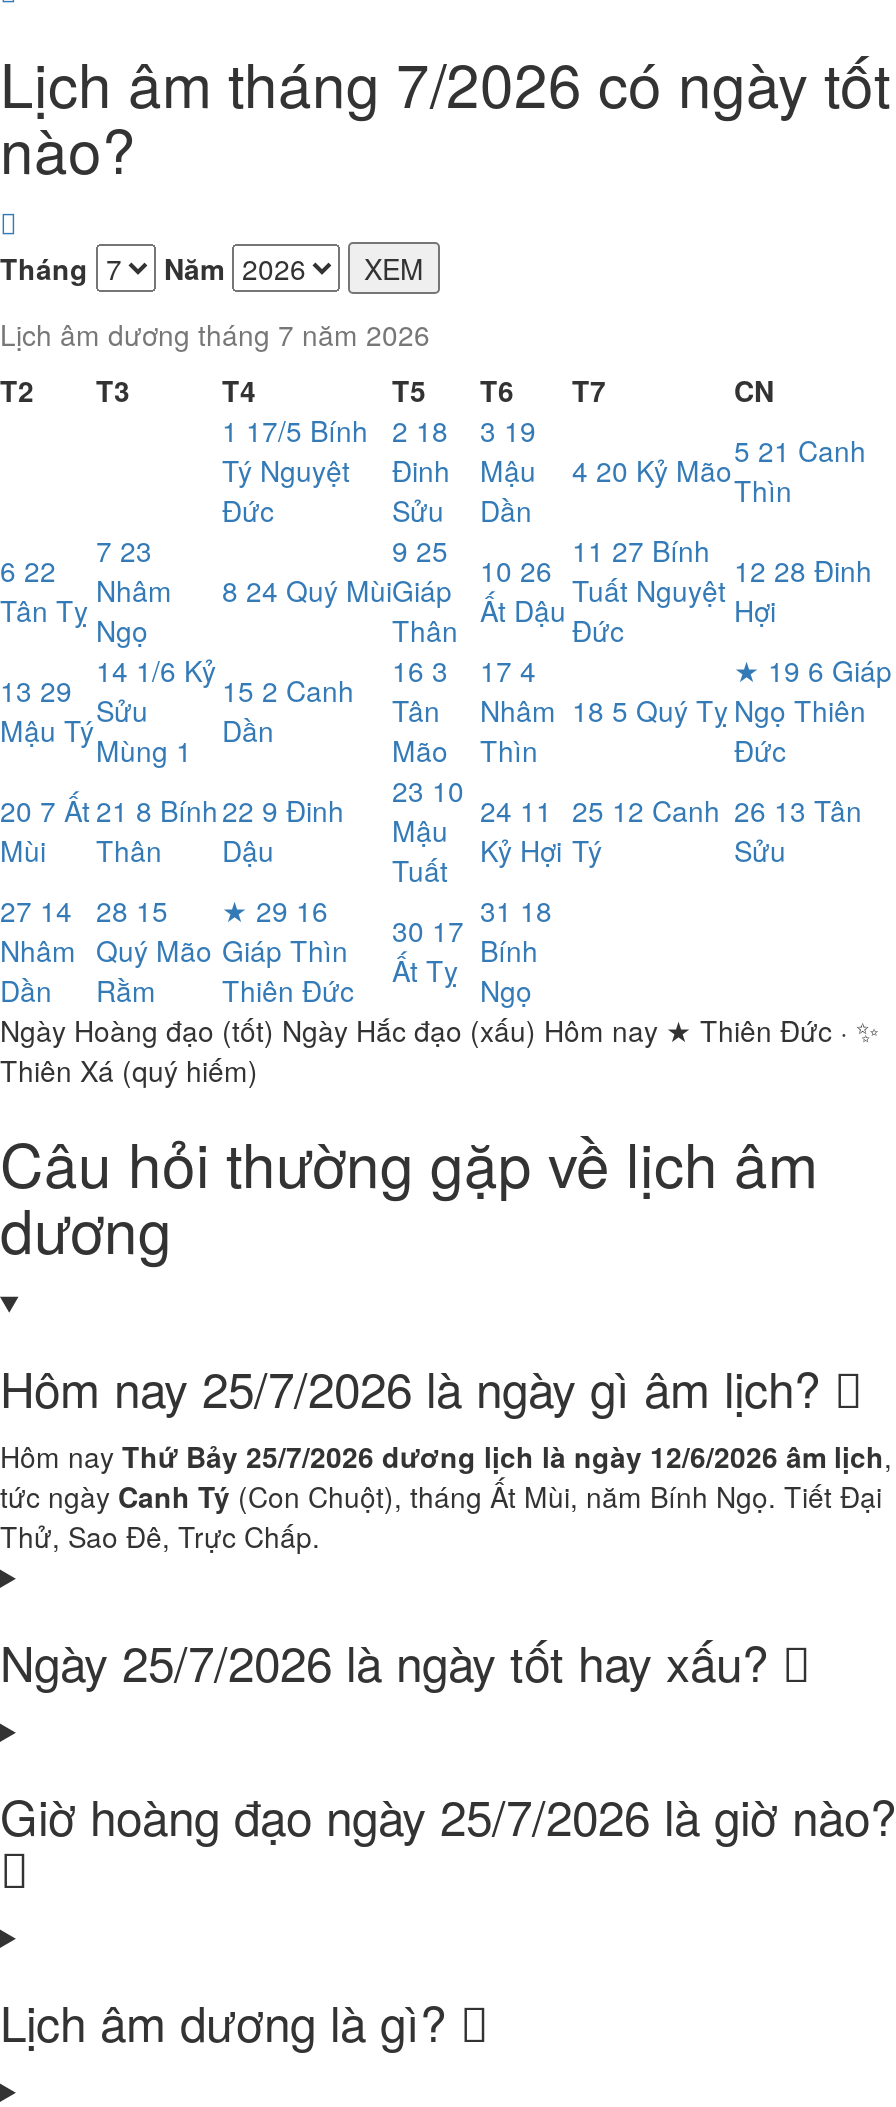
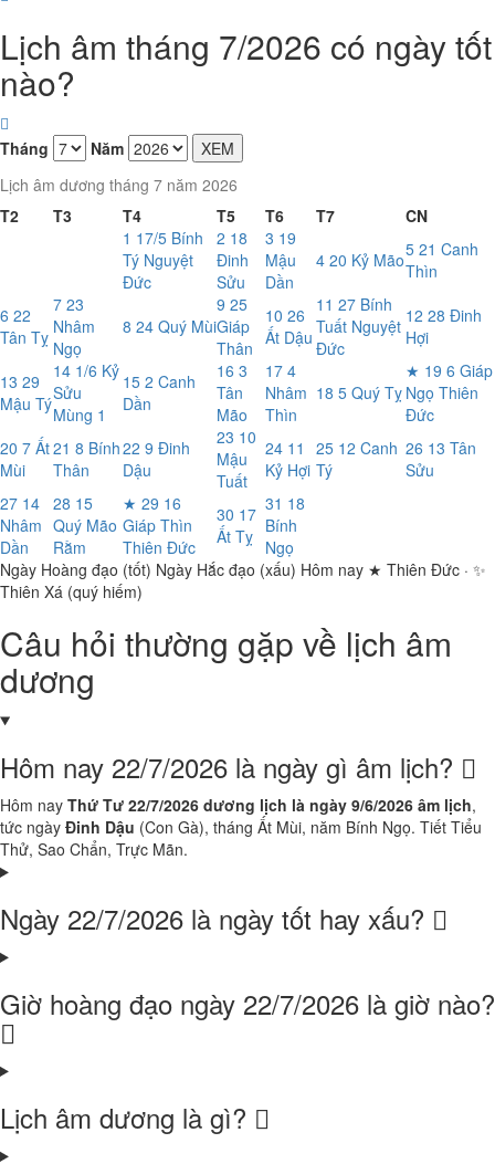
[0,1352,834,1422] Hôm nay 25/7/2026 là ngày gì âm lịch? -> [0,747,461,786] Hôm nay 22/7/2026 là ngày gì âm lịch?
[0,1436,892,1476] Hôm nay Thứ Bảy 25/7/2026 dương lịch là ngày 12/6/2026 âm lịch, -> [0,794,476,816] Hôm nay Thứ Tư 22/7/2026 dương lịch là ngày 9/6/2026 âm lịch,
[0,1476,882,1516] tức ngày Canh Tý (Con Chuột), tháng Ất Mùi, năm Bính Ngọ. Tiết Đại -> [0,816,482,838] tức ngày Đinh Dậu (Con Gà), tháng Ất Mùi, năm Bính Ngọ. Tiết Tiểu
[0,1516,320,1556] Thử, Sao Đê, Trực Chấp. -> [0,838,188,860] Thử, Sao Chẩn, Trực Mãn.
[0,1626,782,1696] Ngày 25/7/2026 là ngày tốt hay xấu? -> [0,899,432,937] Ngày 22/7/2026 là ngày tốt hay xấu?
[0,1780,896,1850] Giờ hoàng đạo ngày 25/7/2026 là giờ nào? -> [0,984,495,1023] Giờ hoàng đạo ngày 22/7/2026 là giờ nào?

